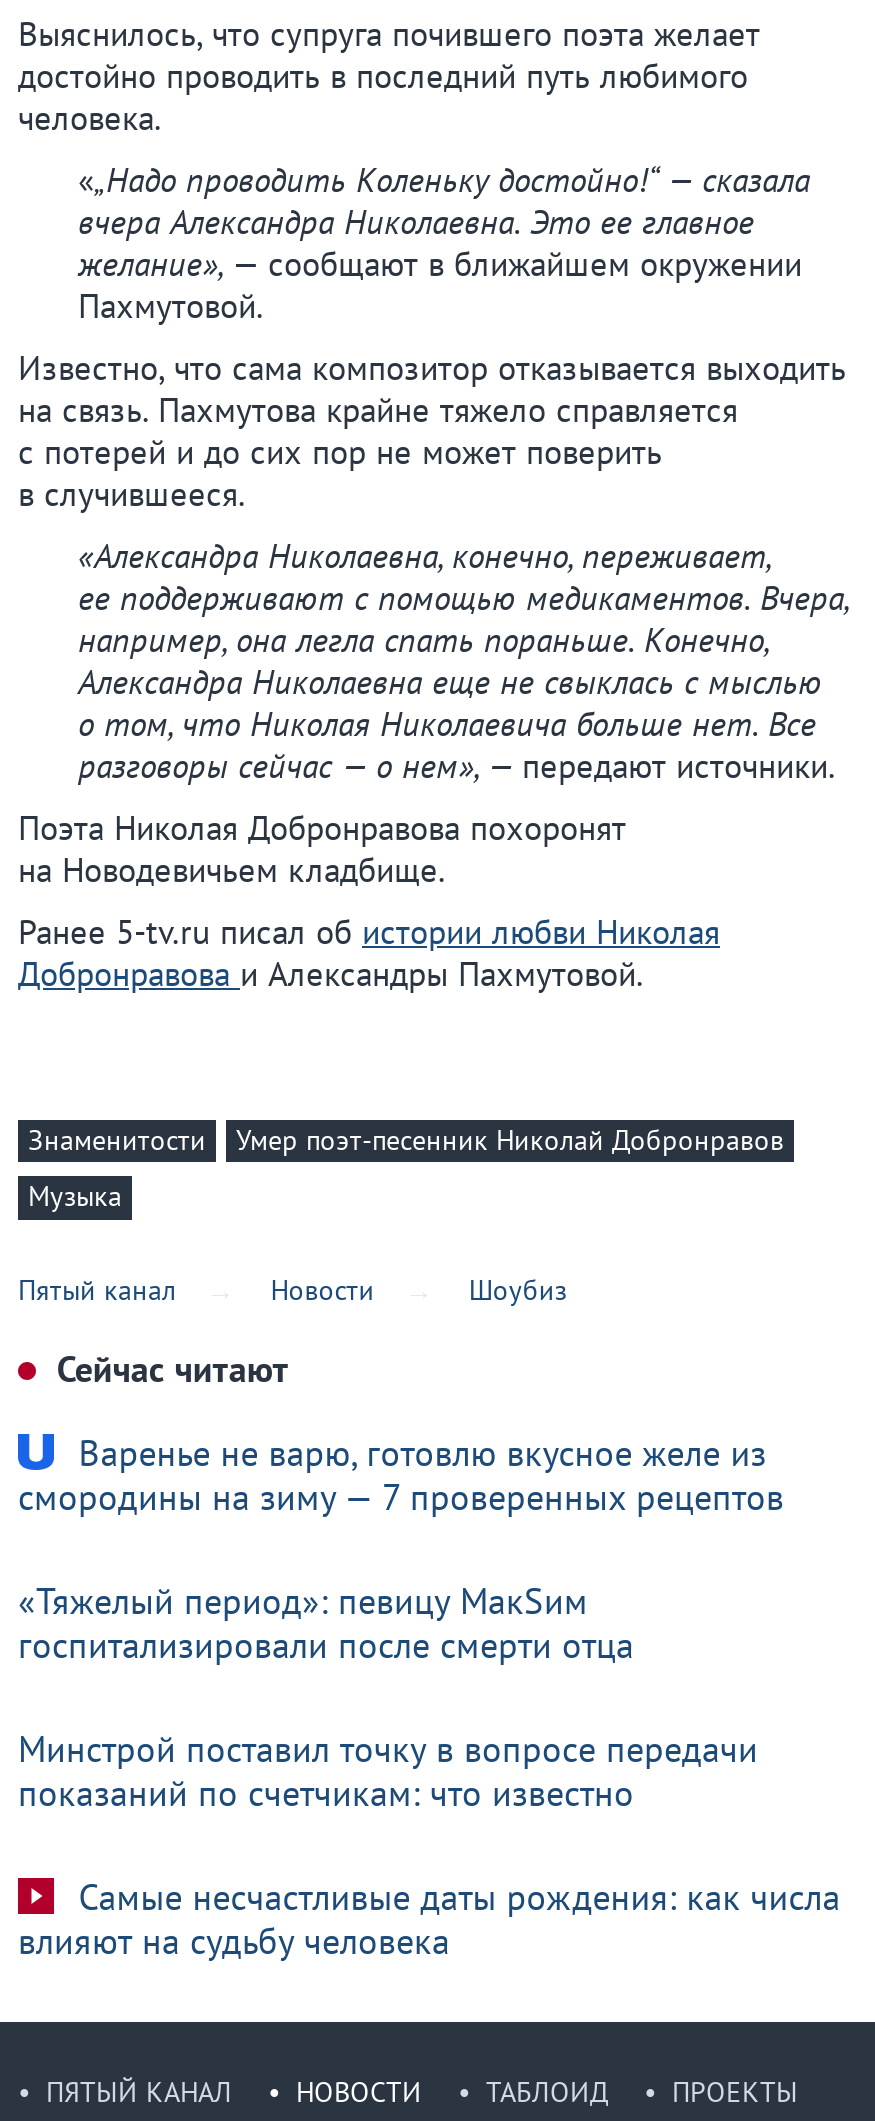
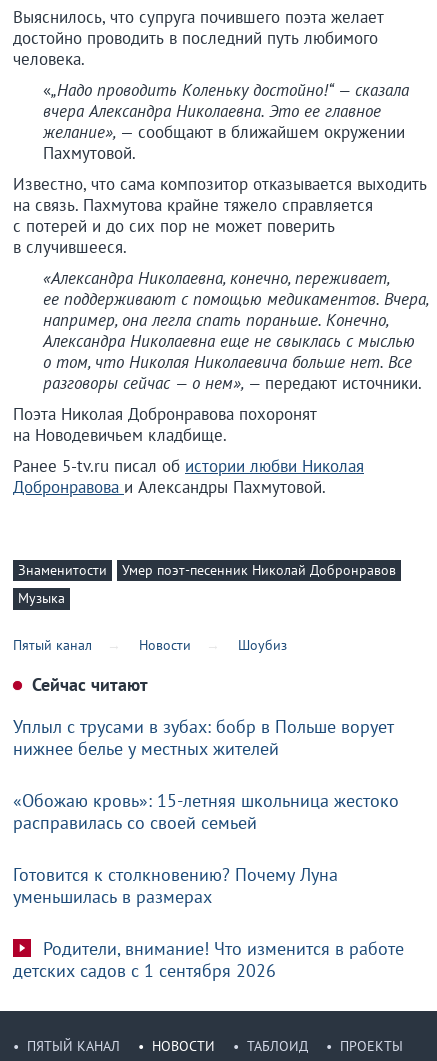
[18,1430,784,1520] Варенье не варю, готовлю вкусное желе из | смородины на зиму — 7 проверенных рецептов -> [13,715,394,760] Уплыл с трусами в зубах: бобр в Польше ворует | нижнее белье у местных жителей
[18,1578,634,1668] «Тяжелый период»: певицу МакSим | госпитализировали после смерти отца -> [13,789,399,834] «Обожаю кровь»: 15-летняя школьница жестоко | расправилась со своей семьей
[18,1726,758,1816] Минстрой поставил точку в вопросе передачи | показаний по счетчикам: что известно -> [13,863,338,908] Готовится к столкновению? Почему Луна | уменьшилась в размерах
[18,1874,840,1964] Самые несчастливые даты рождения: как числа | влияют на судьбу человека -> [13,937,404,982] Родители, внимание! Что изменится в работе | детских садов с 1 сентября 2026

